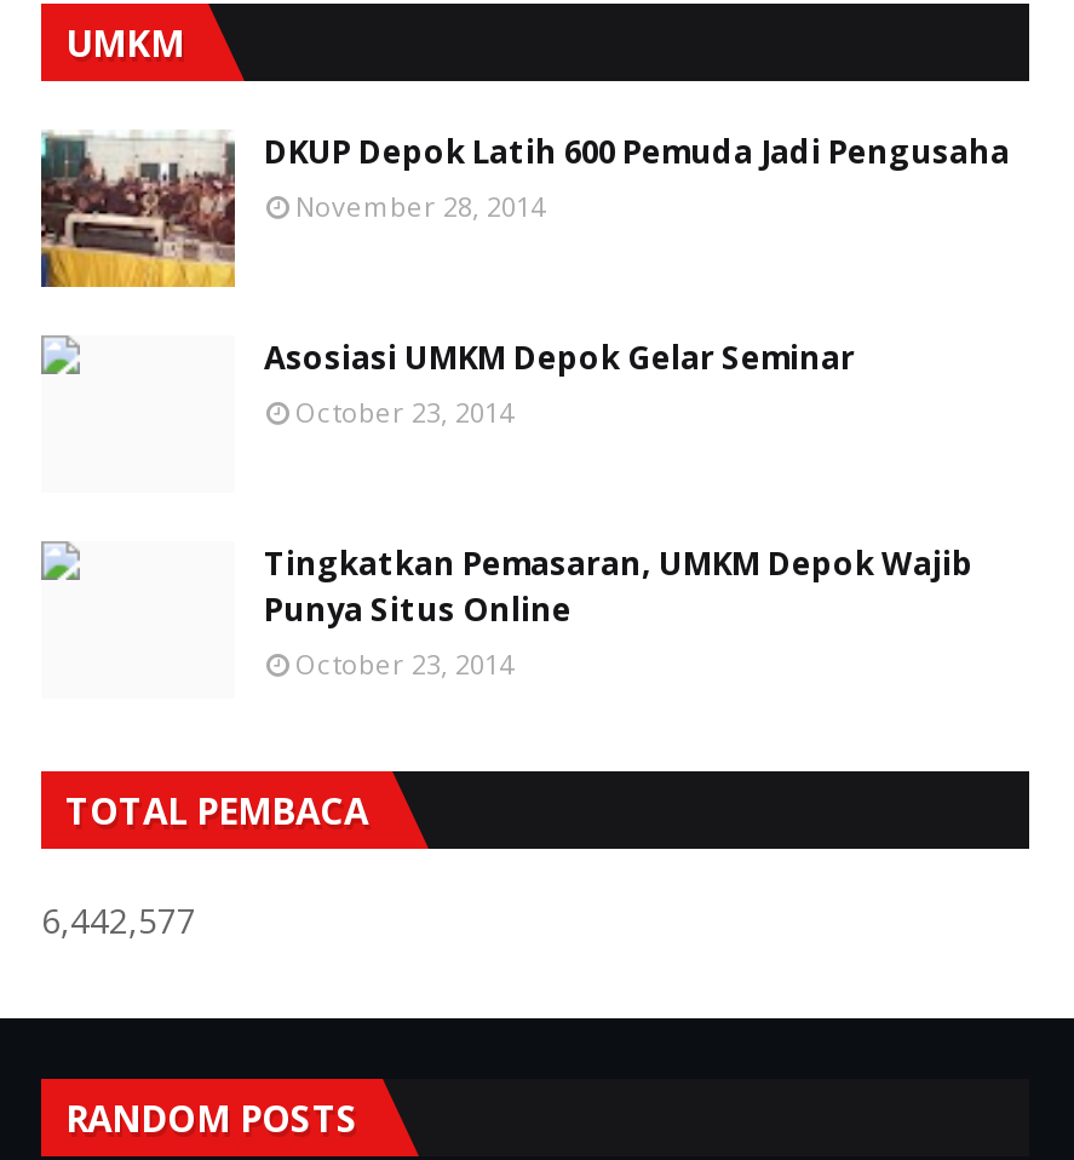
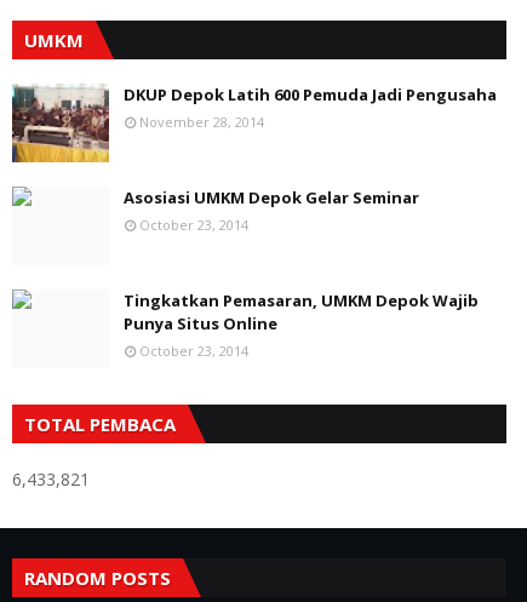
[41,896,196,942] 6,442,577 -> [12,467,90,490] 6,433,821

